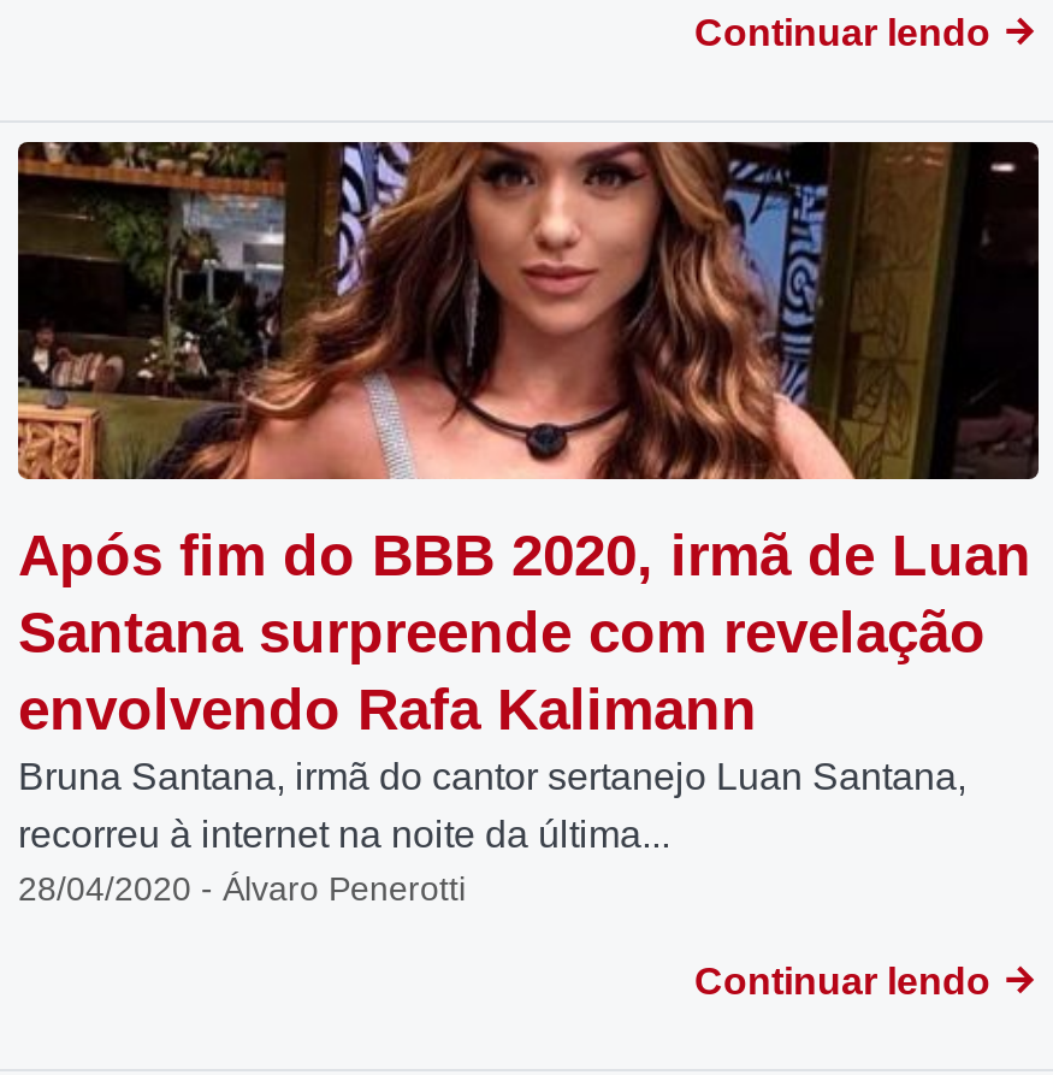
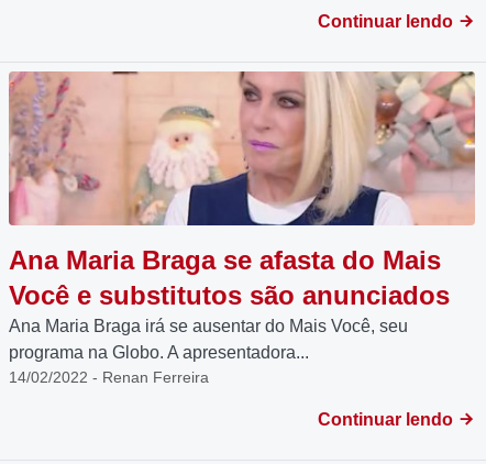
[16,138,1041,906] [image] | Após fim do BBB 2020, irmã de Luan | Santana surpreende com revelação | envolvendo Rafa Kalimann | Bruna Santana, irmã do cantor sertanejo Luan Santana, | recorreu à internet na noite da última... | 28/04/2020 - Álvaro Penerotti -> [9,71,476,386] [image] | Ana Maria Braga se afasta do Mais | Você e substitutos são anunciados | Ana Maria Braga irá se ausentar do Mais Você, seu | programa na Globo. A apresentadora... | 14/02/2022 - Renan Ferreira

